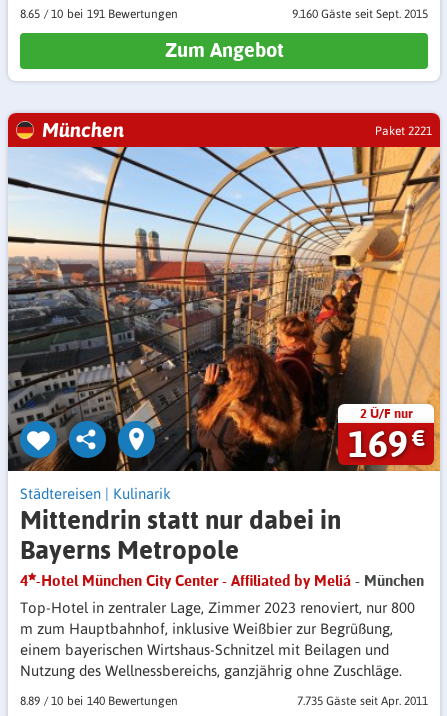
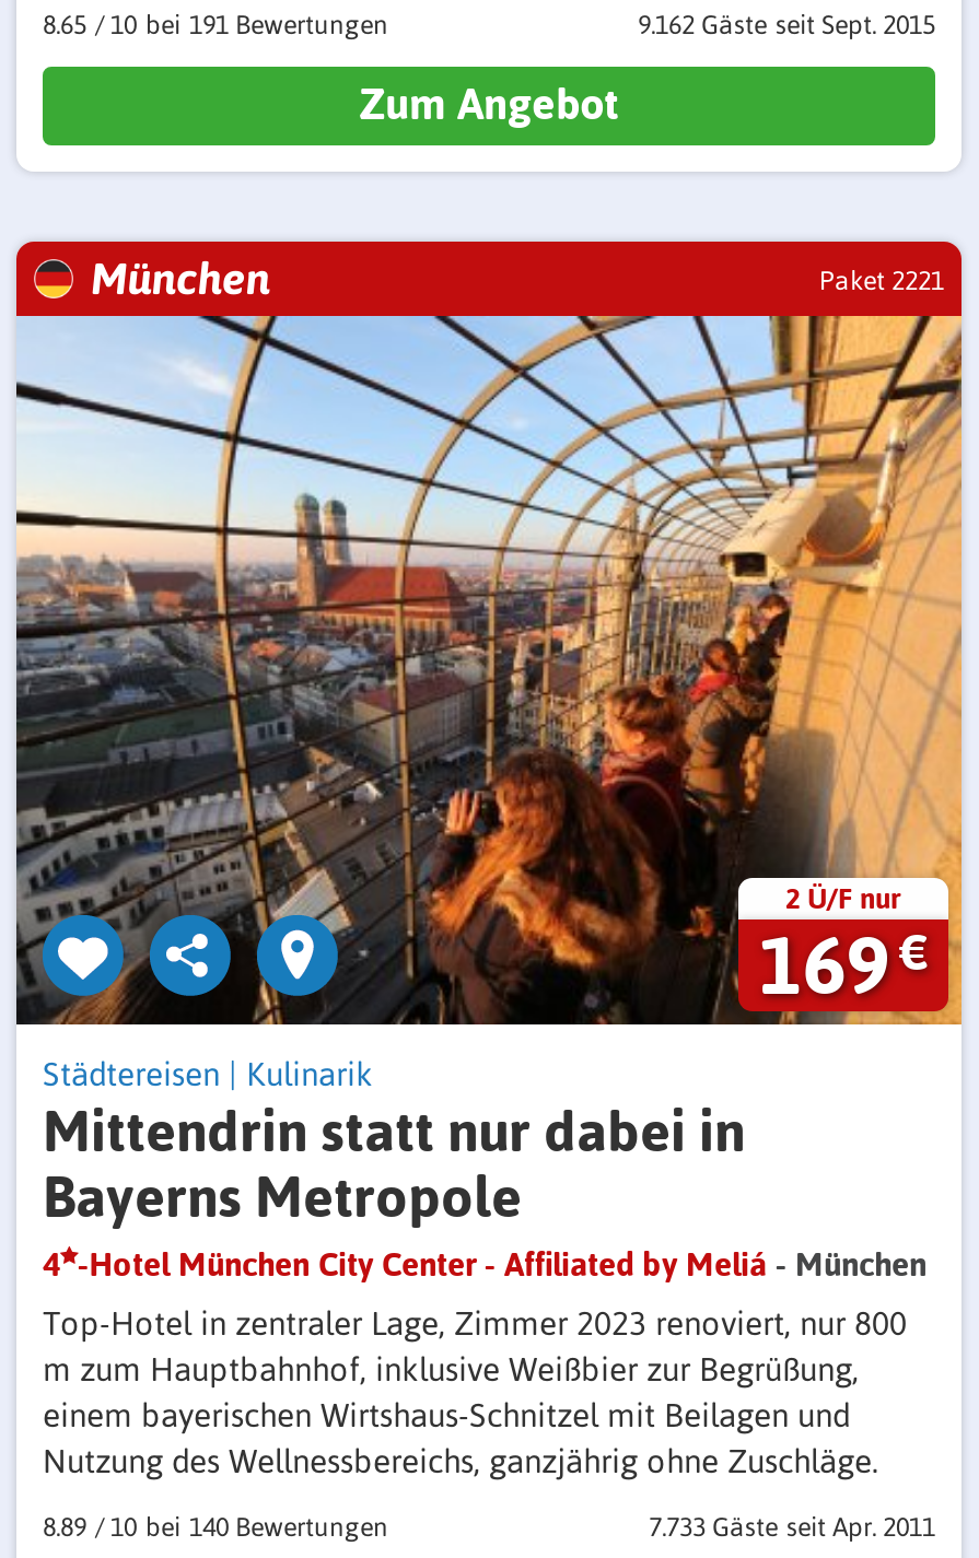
[292,7,428,21] 9.160 Gäste seit Sept. 2015 -> [638,11,935,42] 9.162 Gäste seit Sept. 2015
[297,694,428,708] 7.735 Gäste seit Apr. 2011 -> [649,1511,935,1542] 7.733 Gäste seit Apr. 2011

